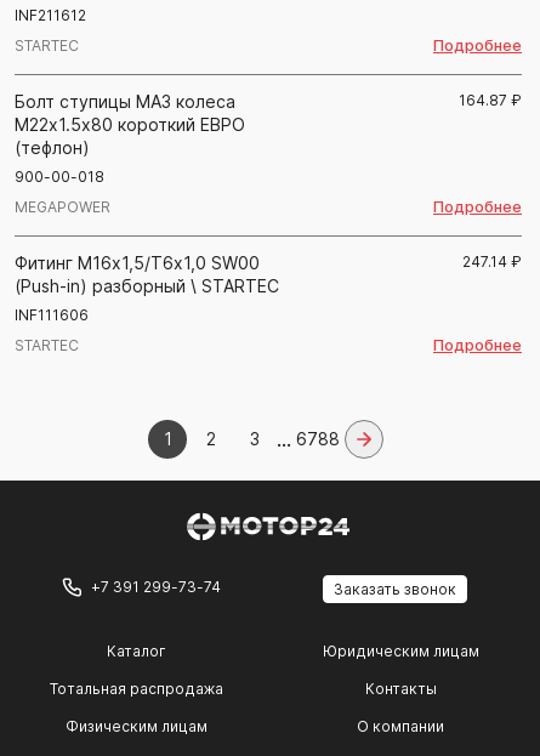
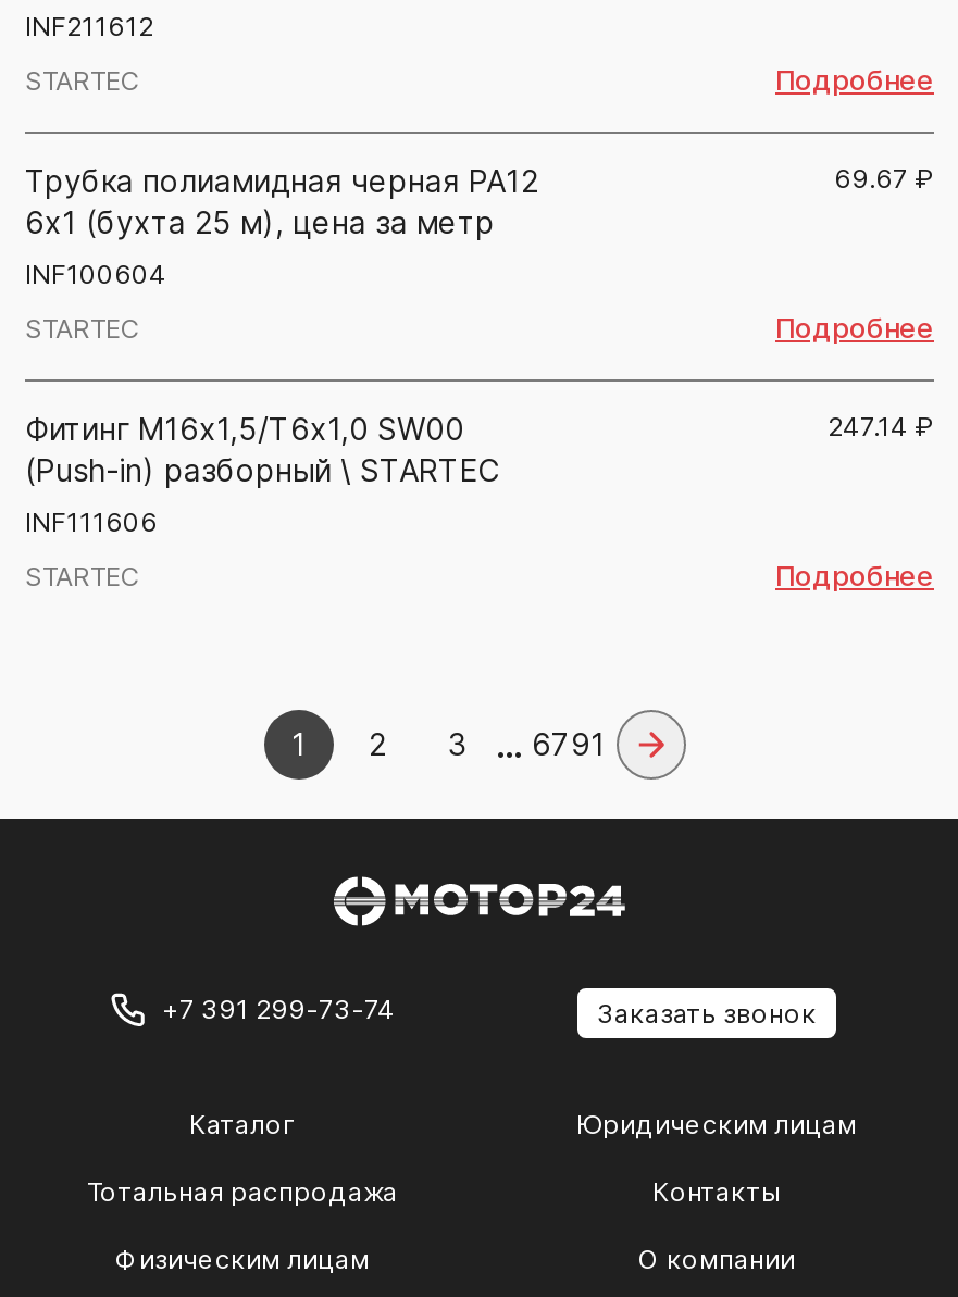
[15,91,245,158] Болт ступицы МАЗ колеса | М22х1.5х80 короткий ЕВРО | (тефлон) -> [25,162,538,240] Трубка полиамидная черная PA12 | 6х1 (бухта 25 м), цена за метр
[459,91,522,109] 164.87 ₽ -> [834,162,934,194] 69.67 ₽
[15,167,104,186] 900-00-018 -> [25,257,166,290] INF100604
[15,198,110,216] MEGAPOWER -> [25,313,140,346] STARTEC
[163,426,340,452] 1 2 3 ... 6788 -> [291,722,606,767] 1 2 3 ... 6791

